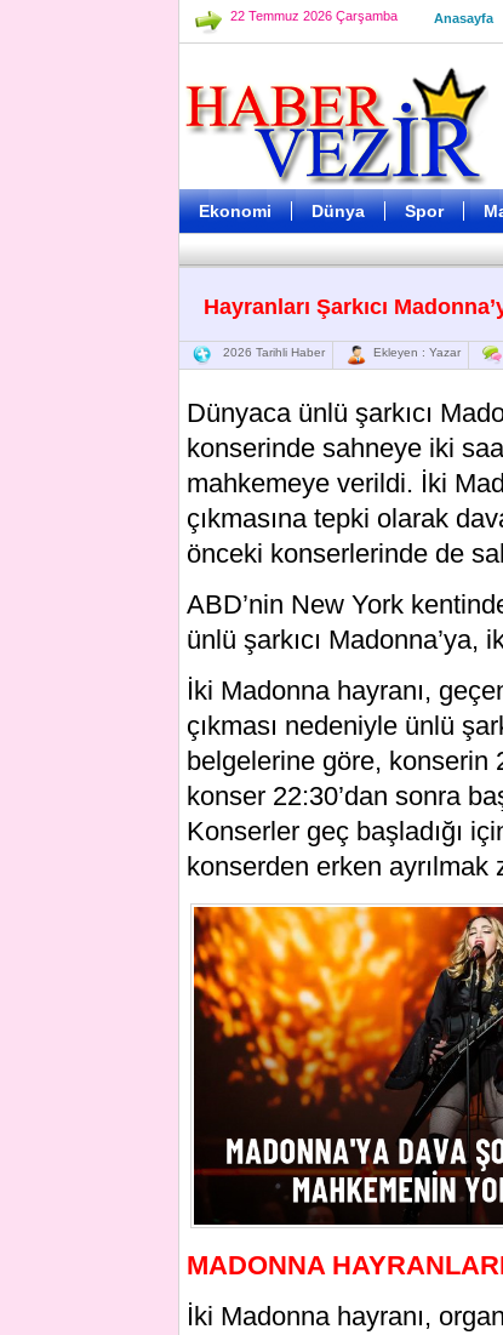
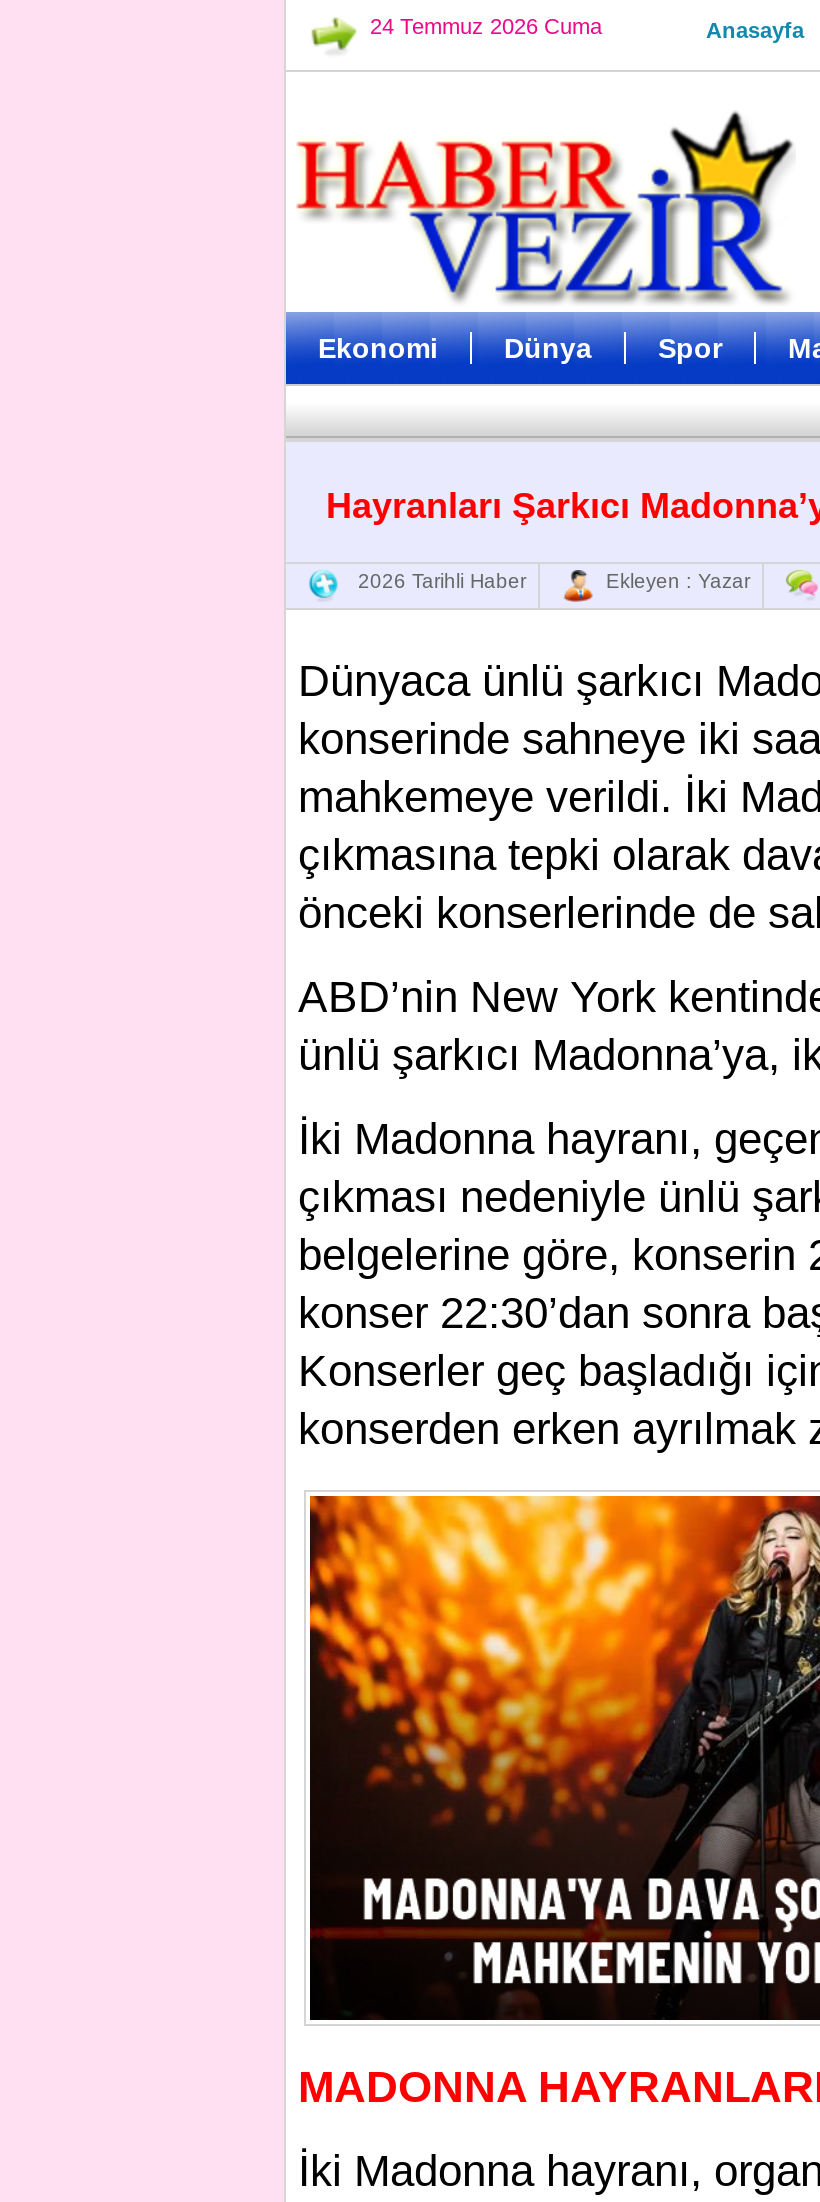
[230,8,398,23] 22 Temmuz 2026 Çarşamba -> [370,14,602,38] 24 Temmuz 2026 Cuma

